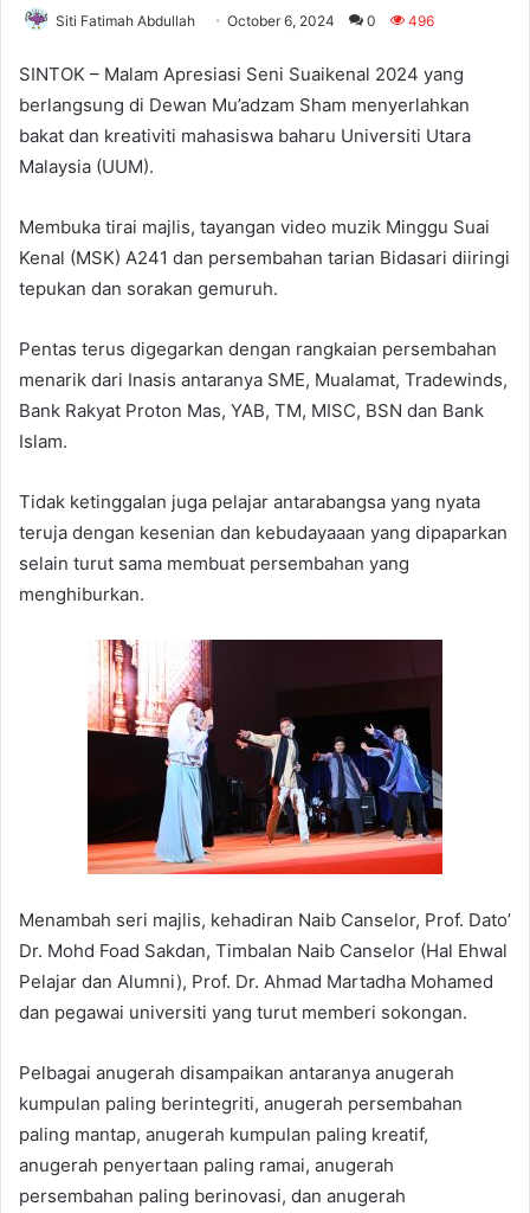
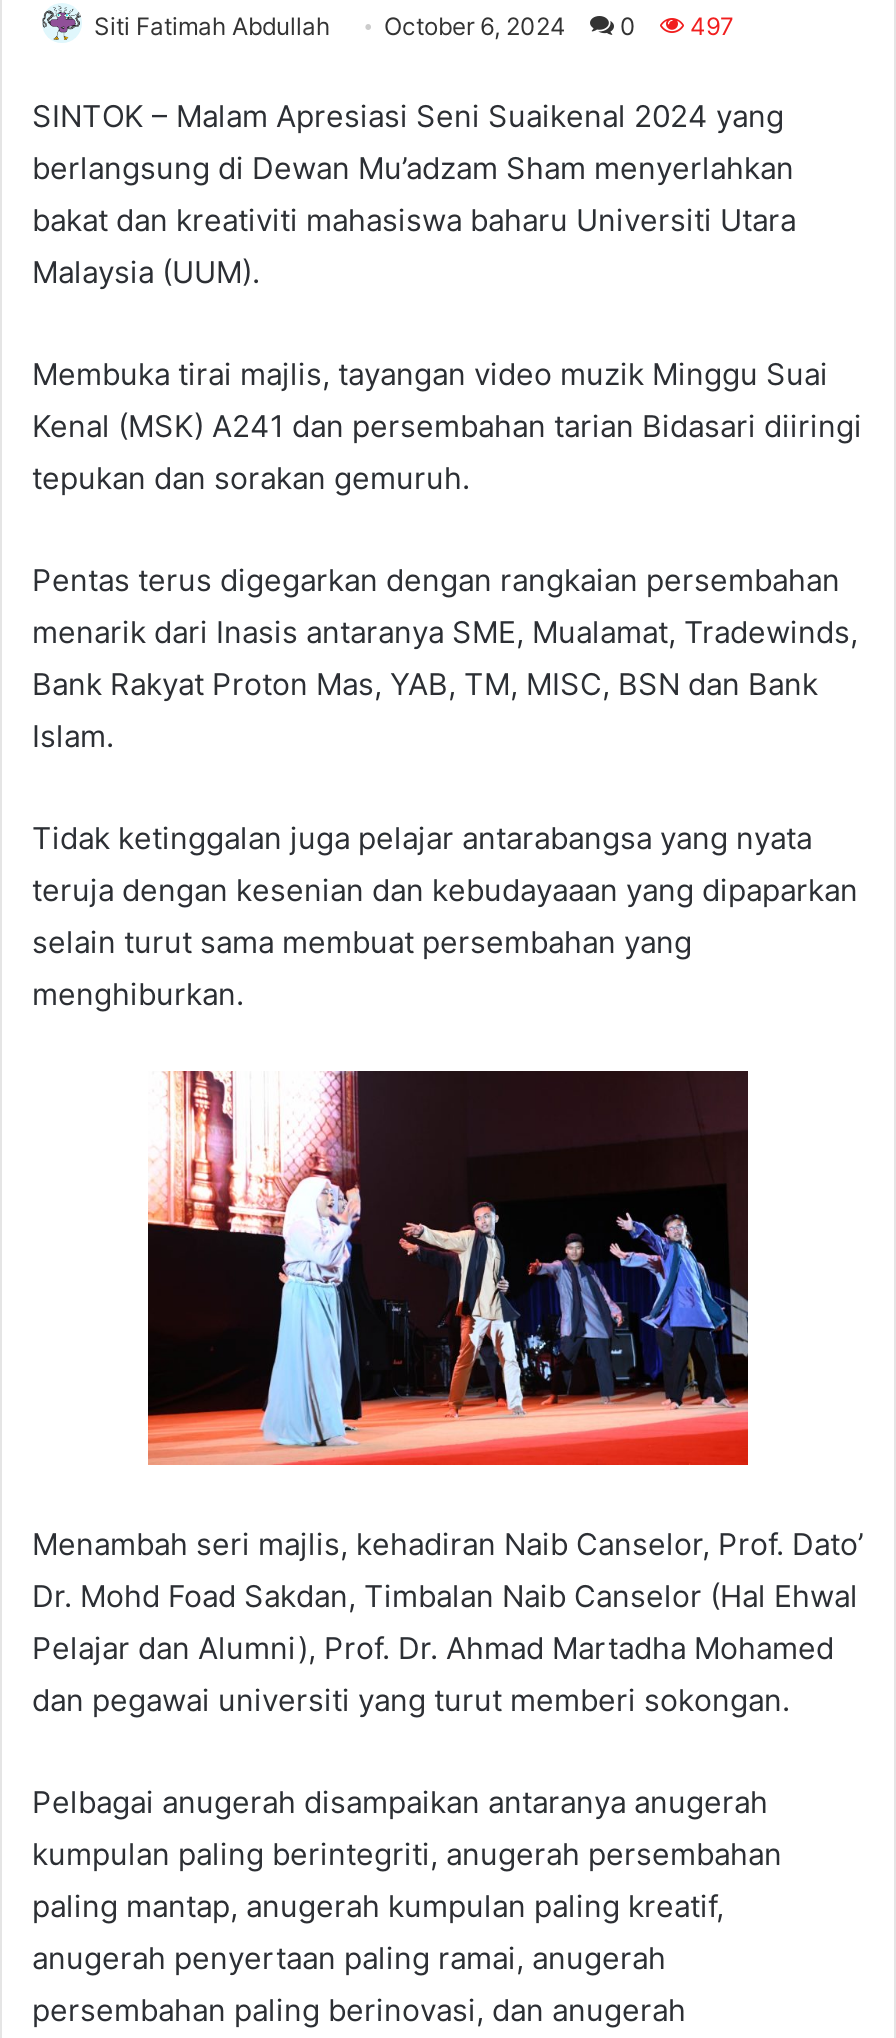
[56,11,434,29] Siti Fatimah Abdullah October 6, 2024 0 496 -> [94,10,734,40] Siti Fatimah Abdullah October 6, 2024 0 497

